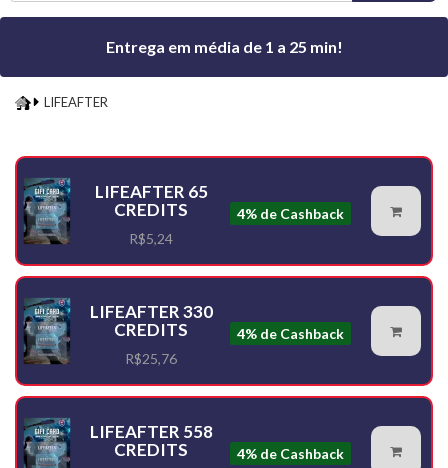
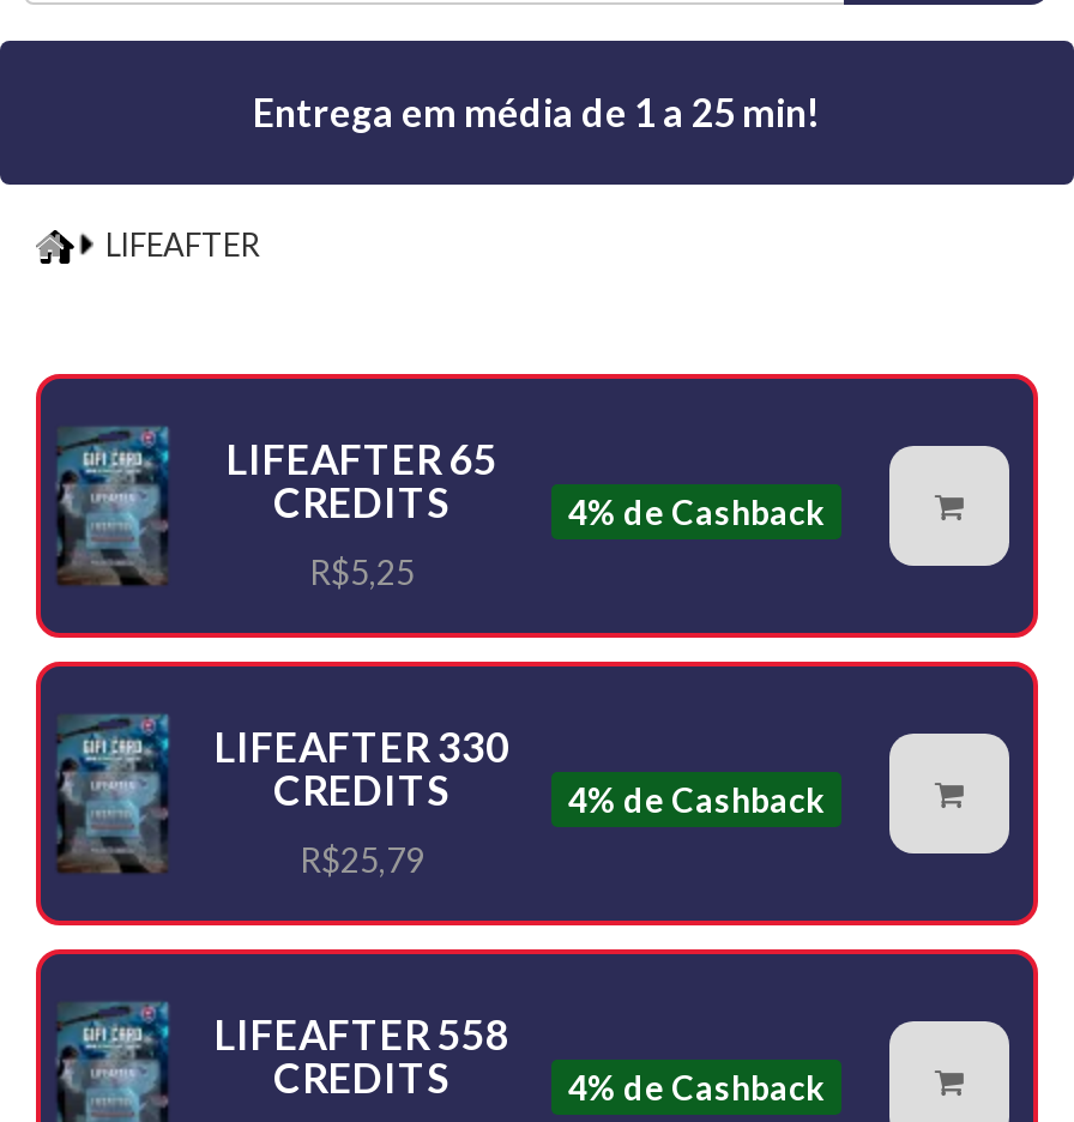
[129,230,173,247] R$5,24 -> [309,551,415,592] R$5,25
[125,350,177,367] R$25,76 -> [300,839,424,880] R$25,79

